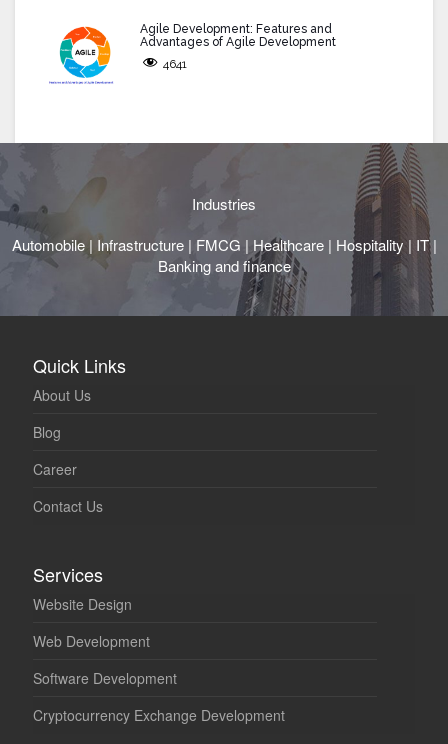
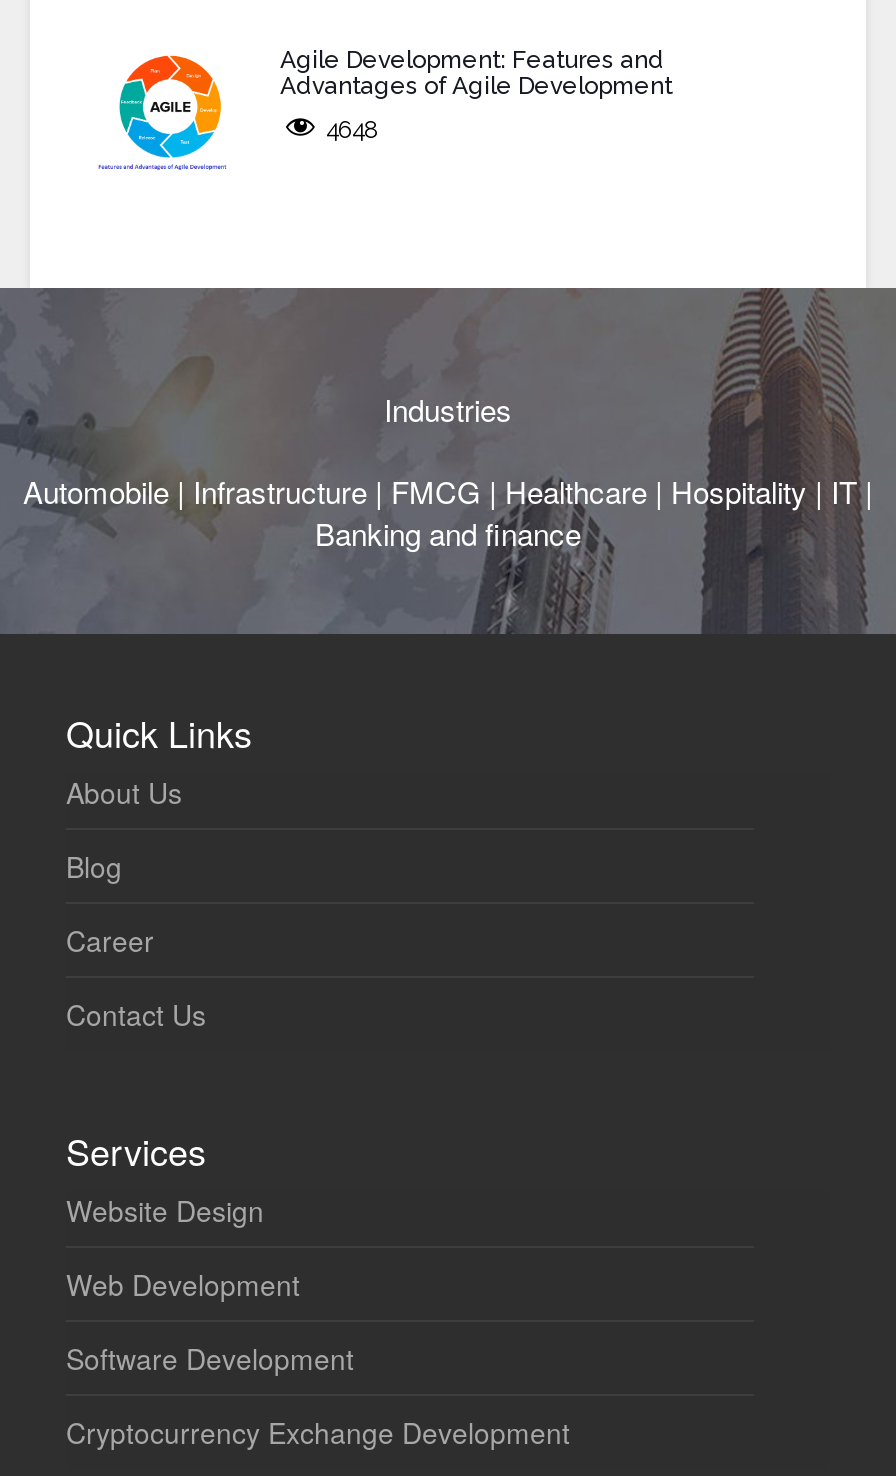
[160,57,187,71] 4641 -> [320,117,378,145] 4648

